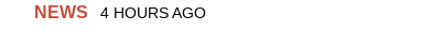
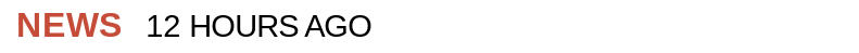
[34,3,206,21] NEWS 4 HOURS AGO -> [16,6,372,43] NEWS 12 HOURS AGO

